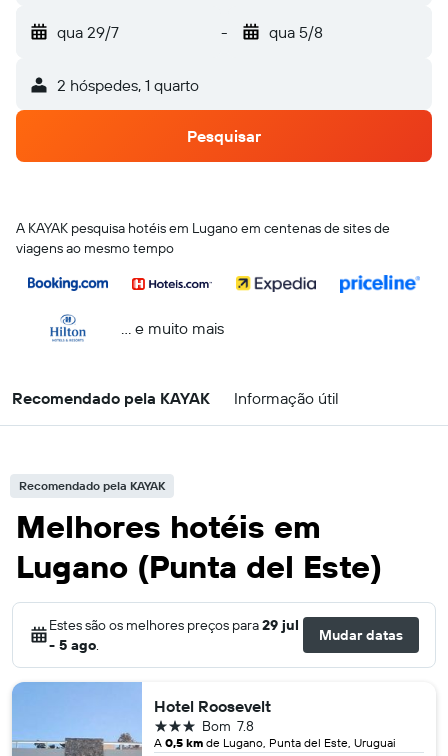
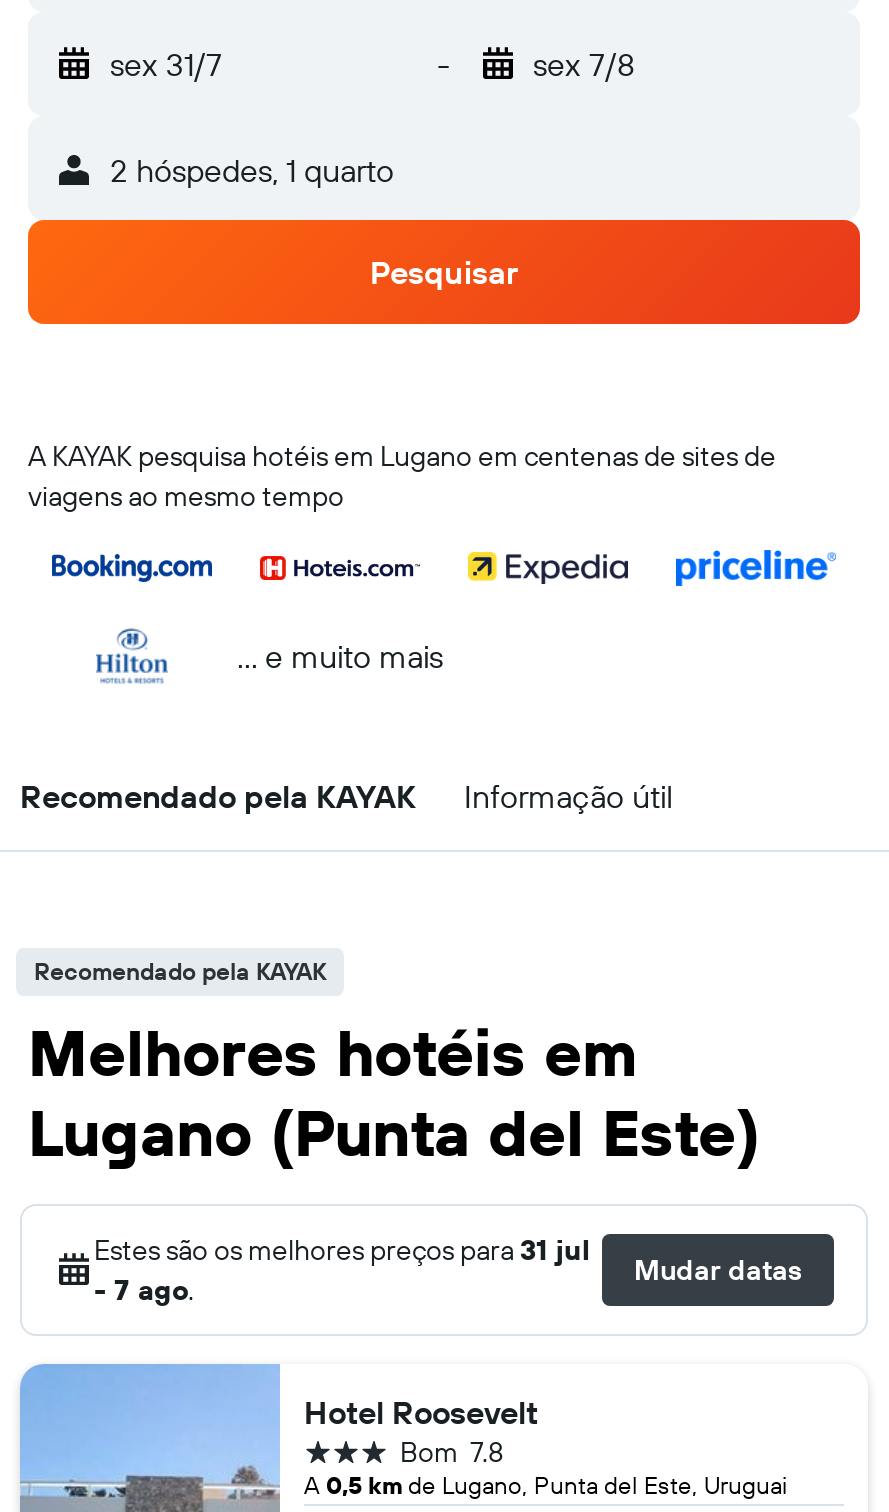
[57,22,119,42] qua 29/7 -> [110,44,222,84] sex 31/7
[268,22,322,42] qua 5/8 -> [533,44,635,84] sex 7/8
[49,616,299,634] Estes são os melhores preços para 29 jul -> [94,1232,590,1268] Estes são os melhores preços para 31 jul
[49,636,99,654] - 5 ago. -> [94,1272,194,1308] - 7 ago.

